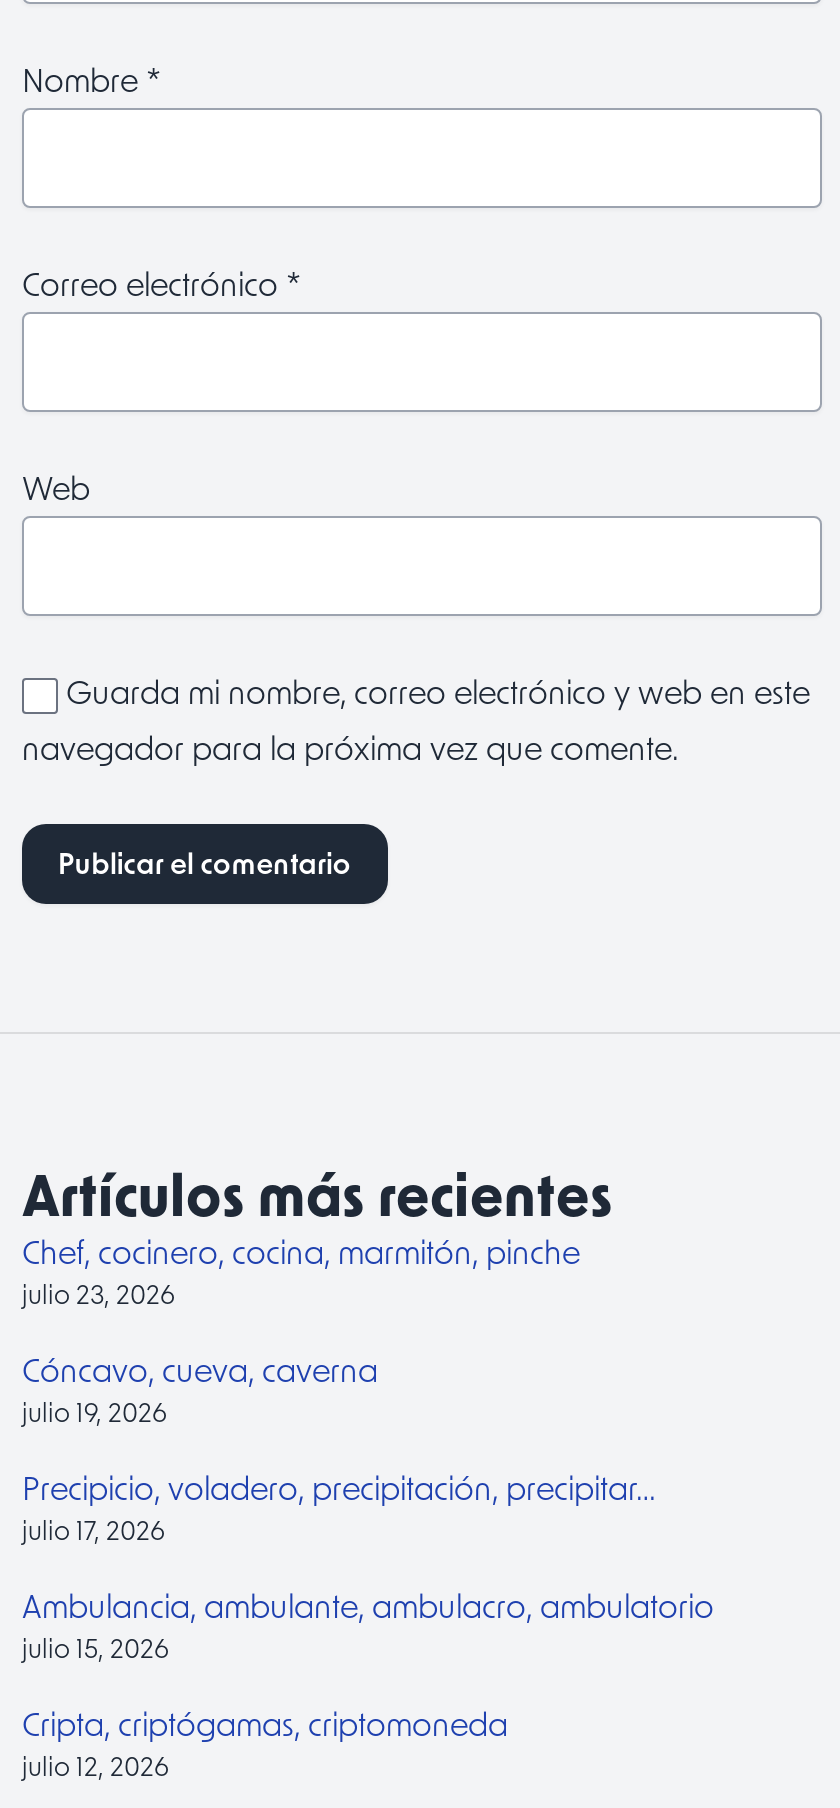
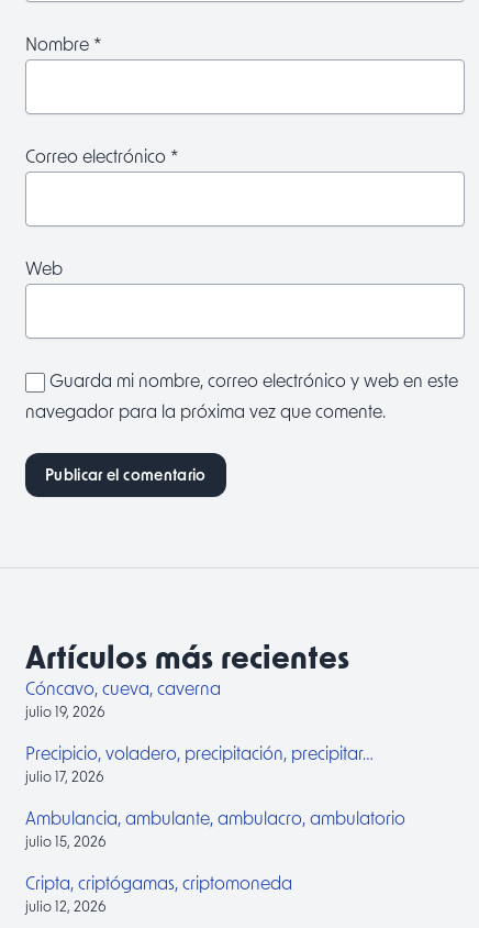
[22,1232,580,1310] Chef, cocinero, cocina, marmitón, pinche | julio 23, 2026 -> none

